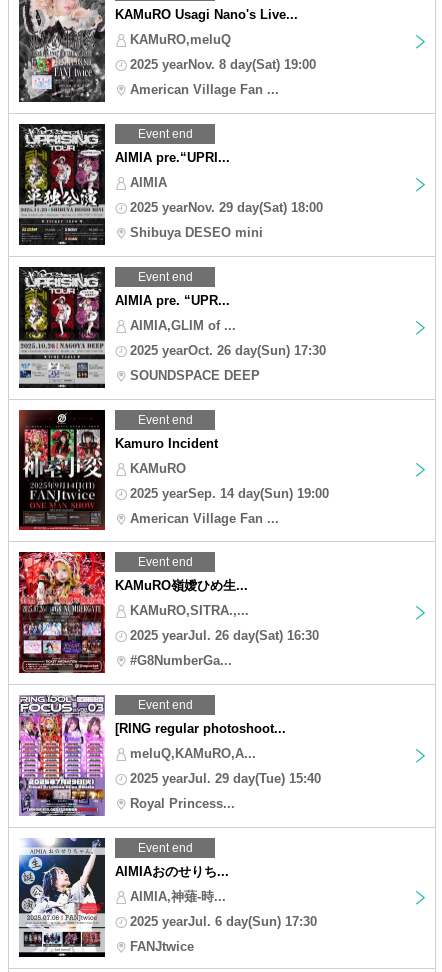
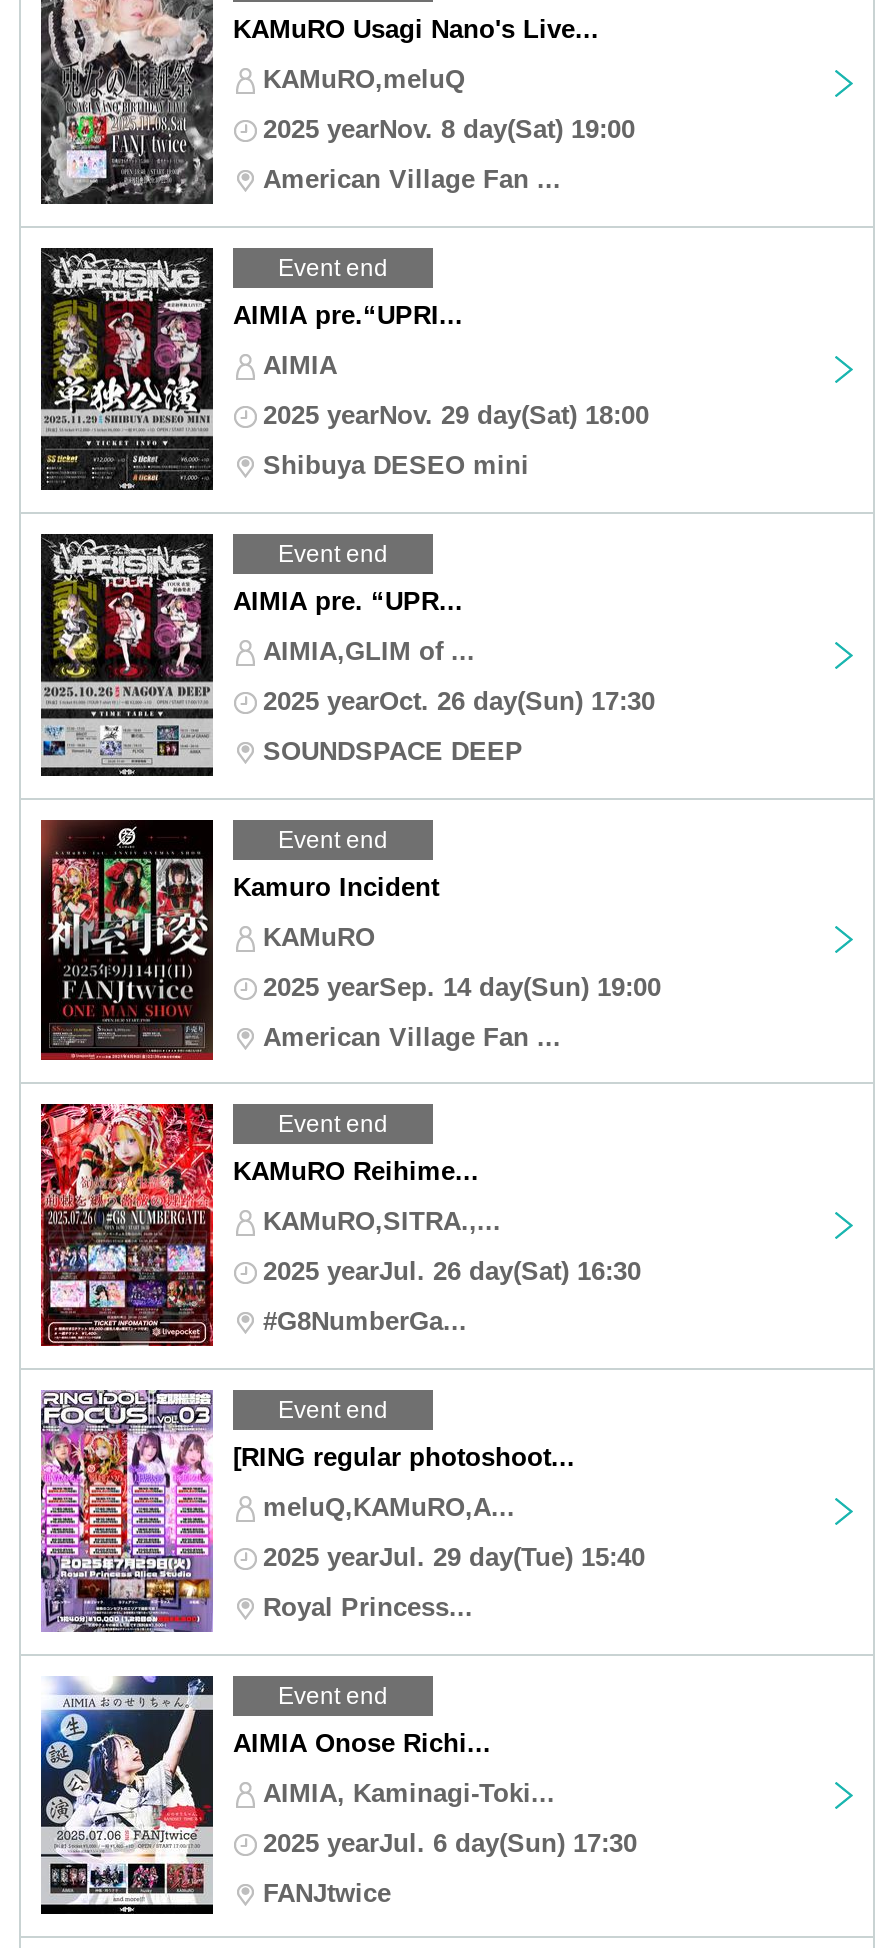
[115,577,248,592] KAMuRO嶺嬡ひめ生... -> [233,1155,479,1185] KAMuRO Reihime...
[115,863,229,878] AIMIAおのせりち... -> [233,1727,491,1757] AIMIA Onose Richi...
[130,888,226,903] AIMIA,神薙-時... -> [263,1777,555,1807] AIMIA, Kaminagi-Toki...

